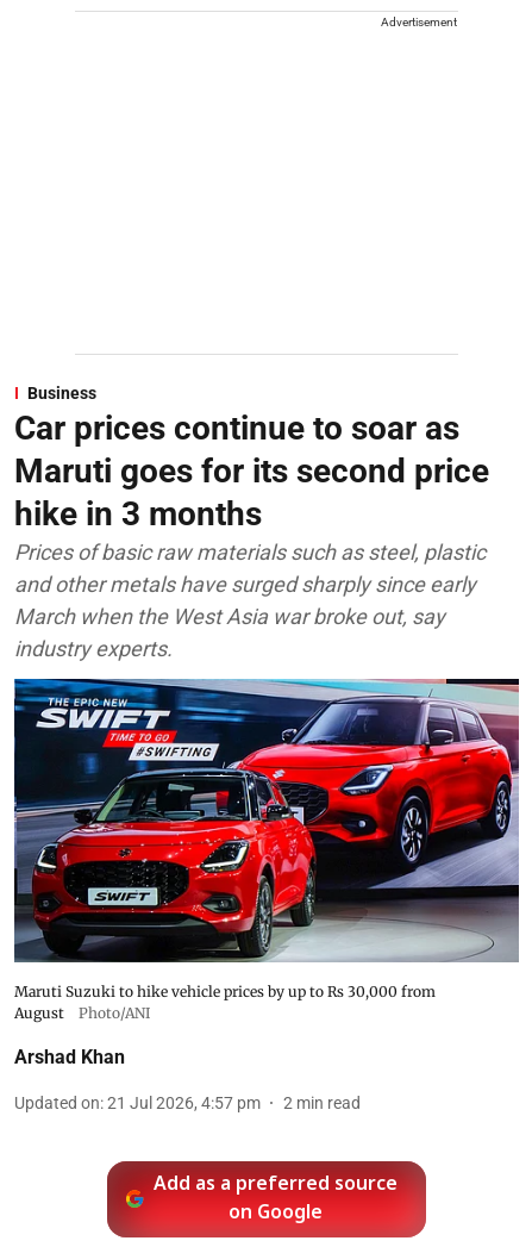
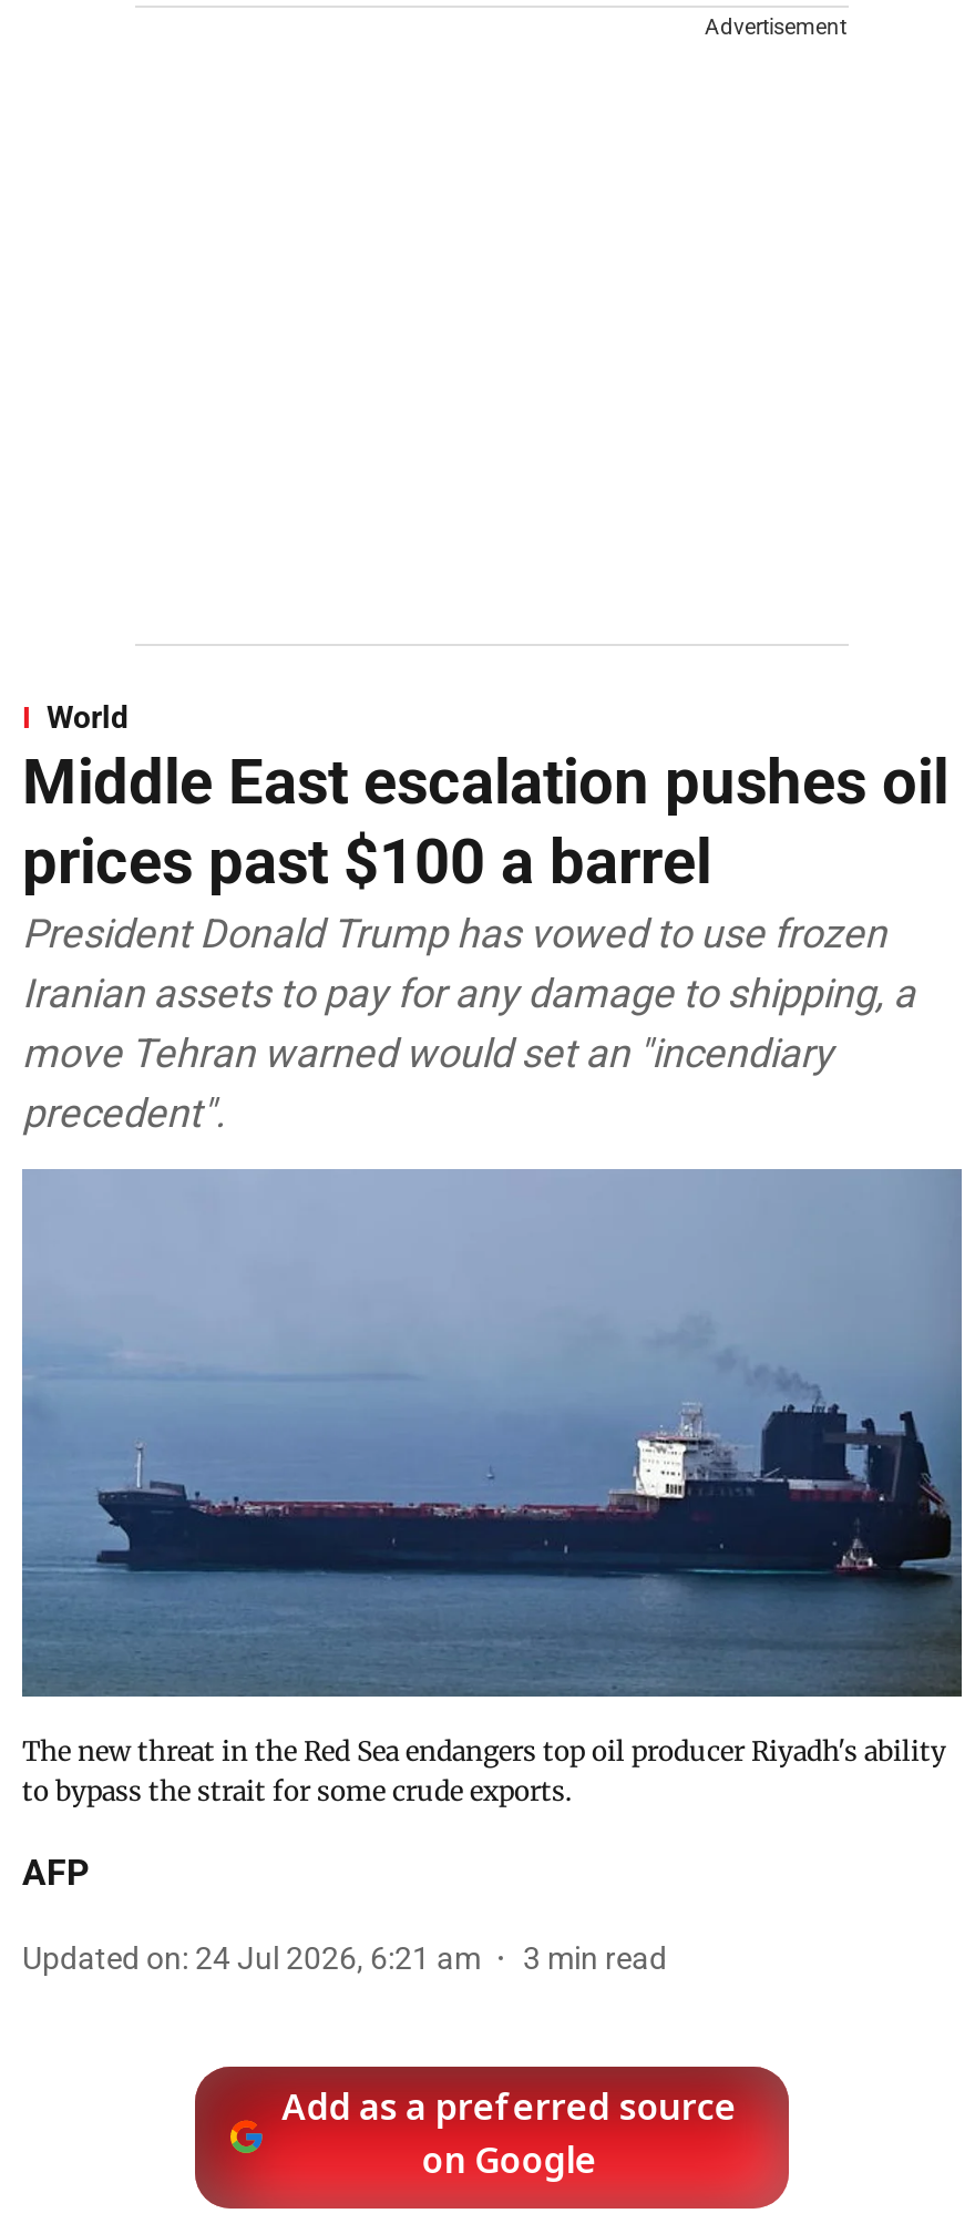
[14,383,489,661] Business | Car prices continue to soar as | Maruti goes for its second price | hike in 3 months | Prices of basic raw materials such as steel, plastic | and other metals have surged sharply since early | March when the West Asia war broke out, say | industry experts. -> [22,699,948,1136] World | Middle East escalation pushes oil | prices past $100 a barrel | President Donald Trump has vowed to use frozen | Iranian assets to pay for any damage to shipping, a | move Tehran warned would set an "incendiary | precedent".
[13,678,519,931] [image] -> [20,1171,962,1699] [image]
[14,983,436,1022] Maruti Suzuki to hike vehicle prices by up to Rs 30,000 from | August | Photo/ANI -> [22,1735,946,1808] The new threat in the Red Sea endangers top oil producer Riyadh's ability | to bypass the strait for some crude exports.
[14,1046,125,1069] Arshad Khan -> [22,1853,89,1895] AFP
[14,1094,361,1113] Updated on: 21 Jul 2026, 4:57 pm | 2 min read -> [22,1941,667,1977] Updated on: 24 Jul 2026, 6:21 am | 3 min read

